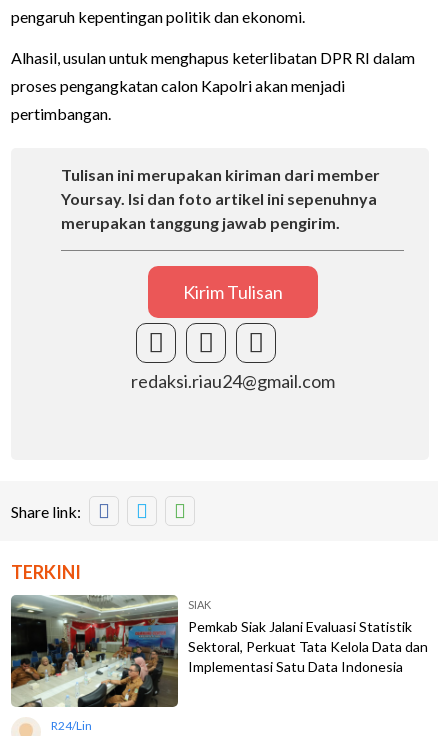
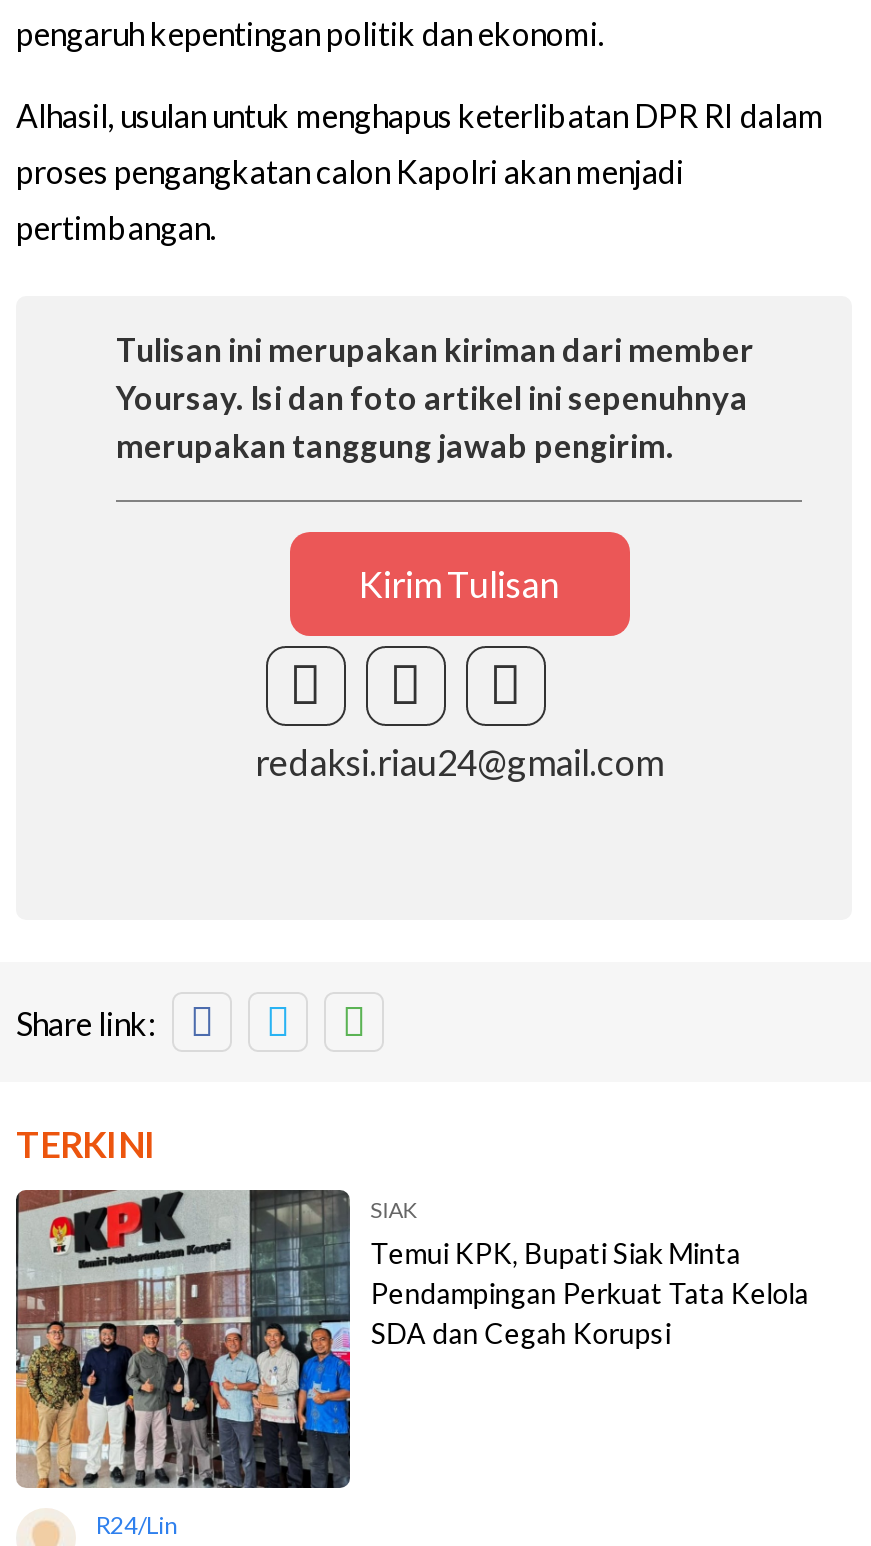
[11,595,428,708] [image] | Pemkab Siak Jalani Evaluasi Statistik | Sektoral, Perkuat Tata Kelola Data dan | Implementasi Satu Data Indonesia -> [14,1188,808,1490] [image] | Temui KPK, Bupati Siak Minta | Pendampingan Perkuat Tata Kelola | SDA dan Cegah Korupsi

